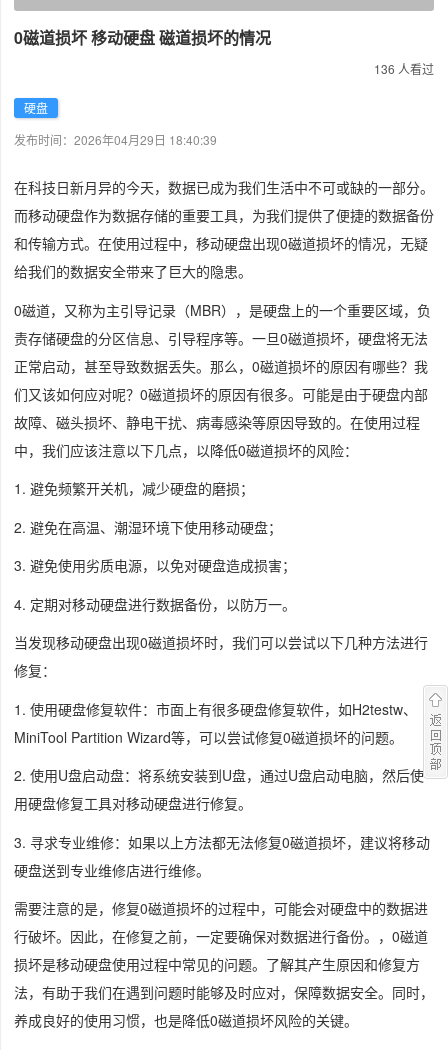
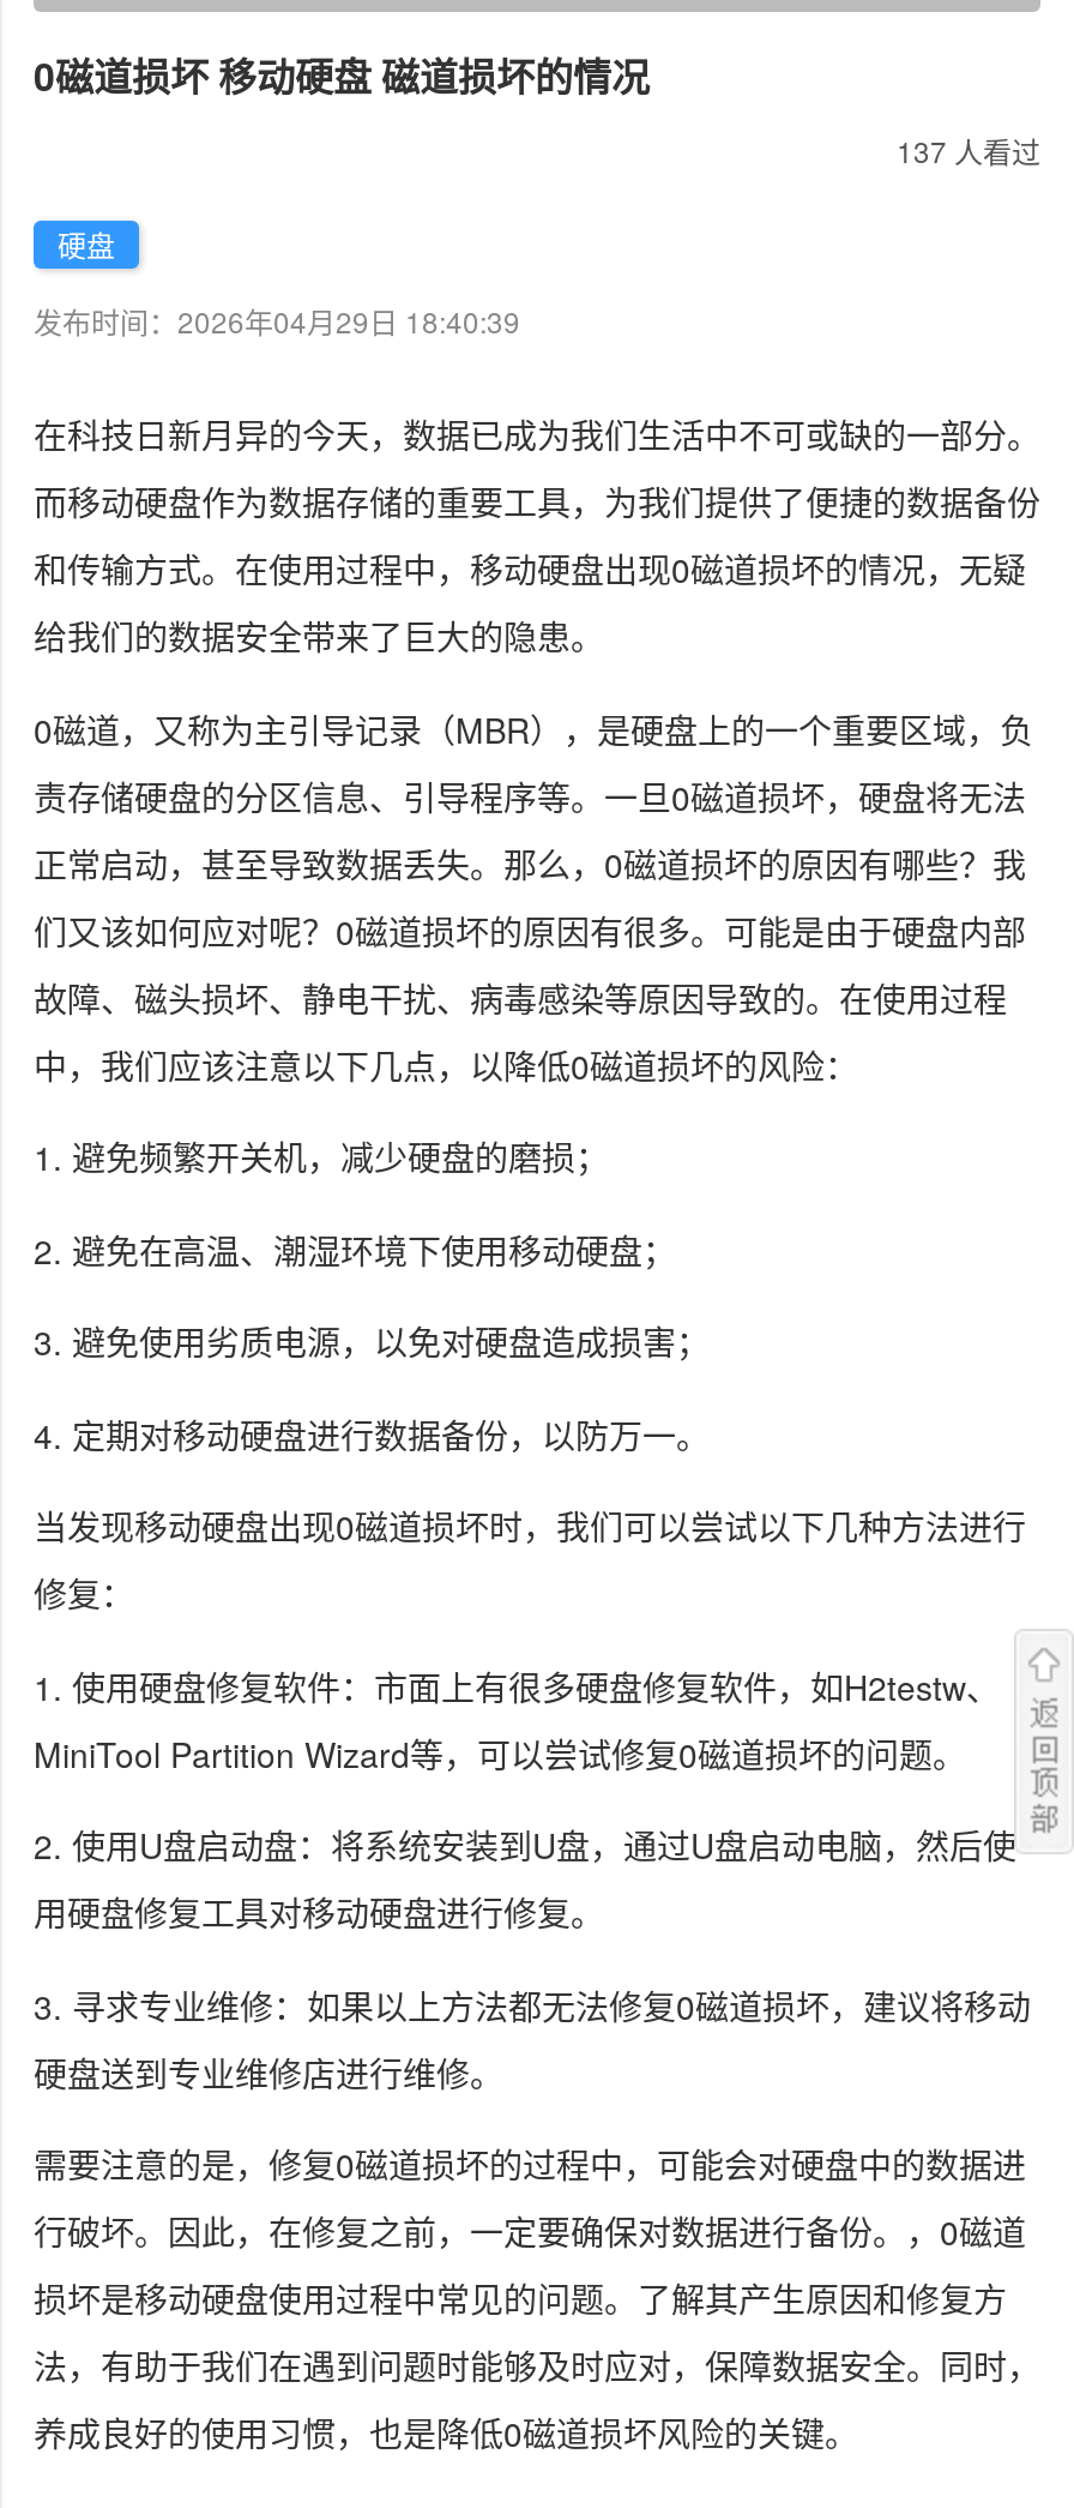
[374,60,434,77] 136 人看过 -> [897,130,1040,170] 137 人看过

